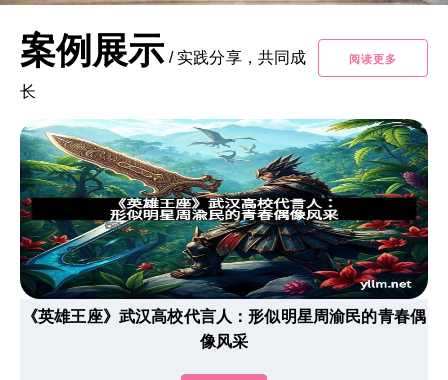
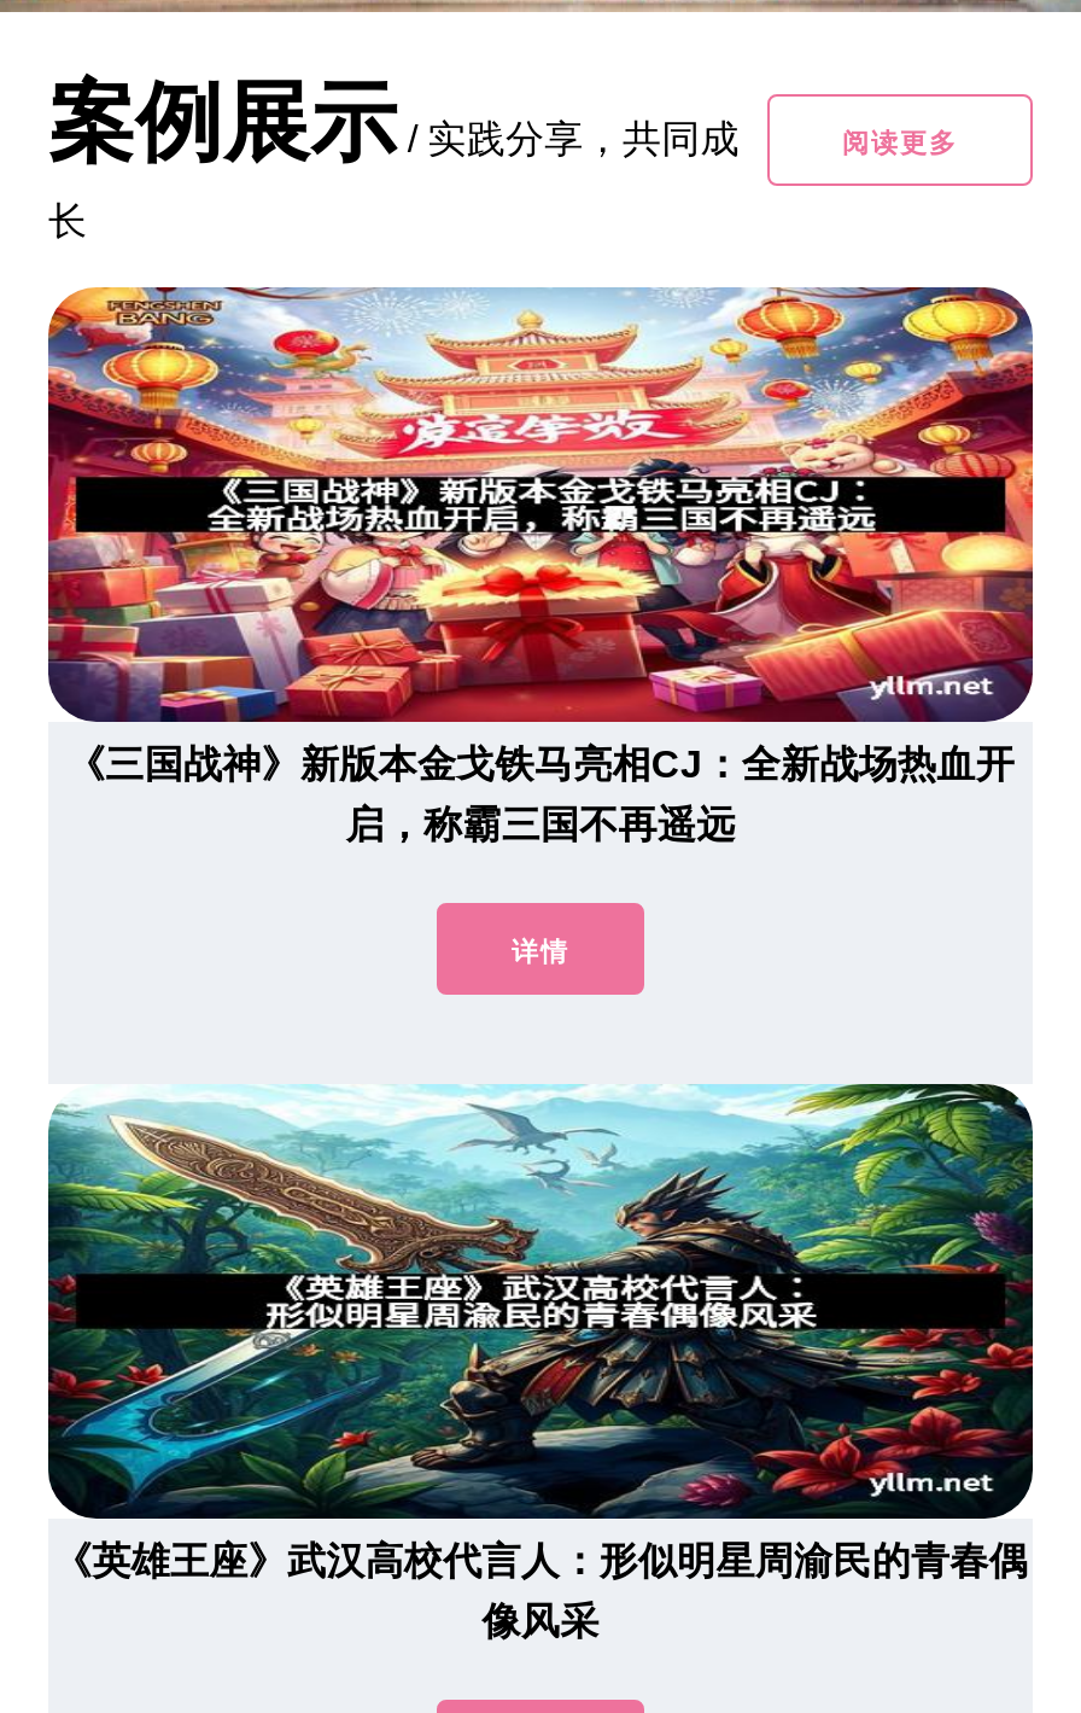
none -> [46,285,1035,966] [image] | 《三国战神》新版本金戈铁马亮相CJ：全新战场热血开 | 启，称霸三国不再遥远 | 详情

